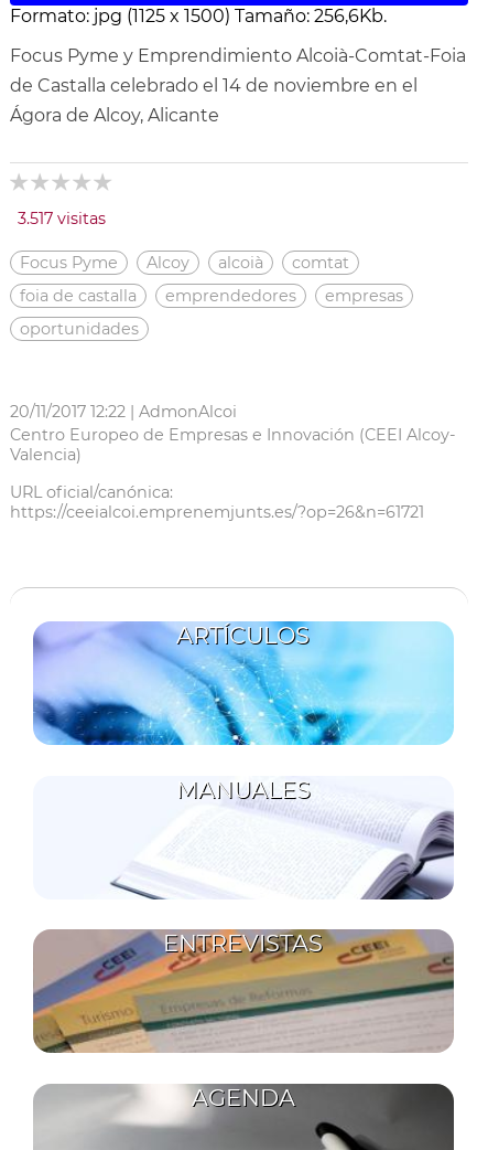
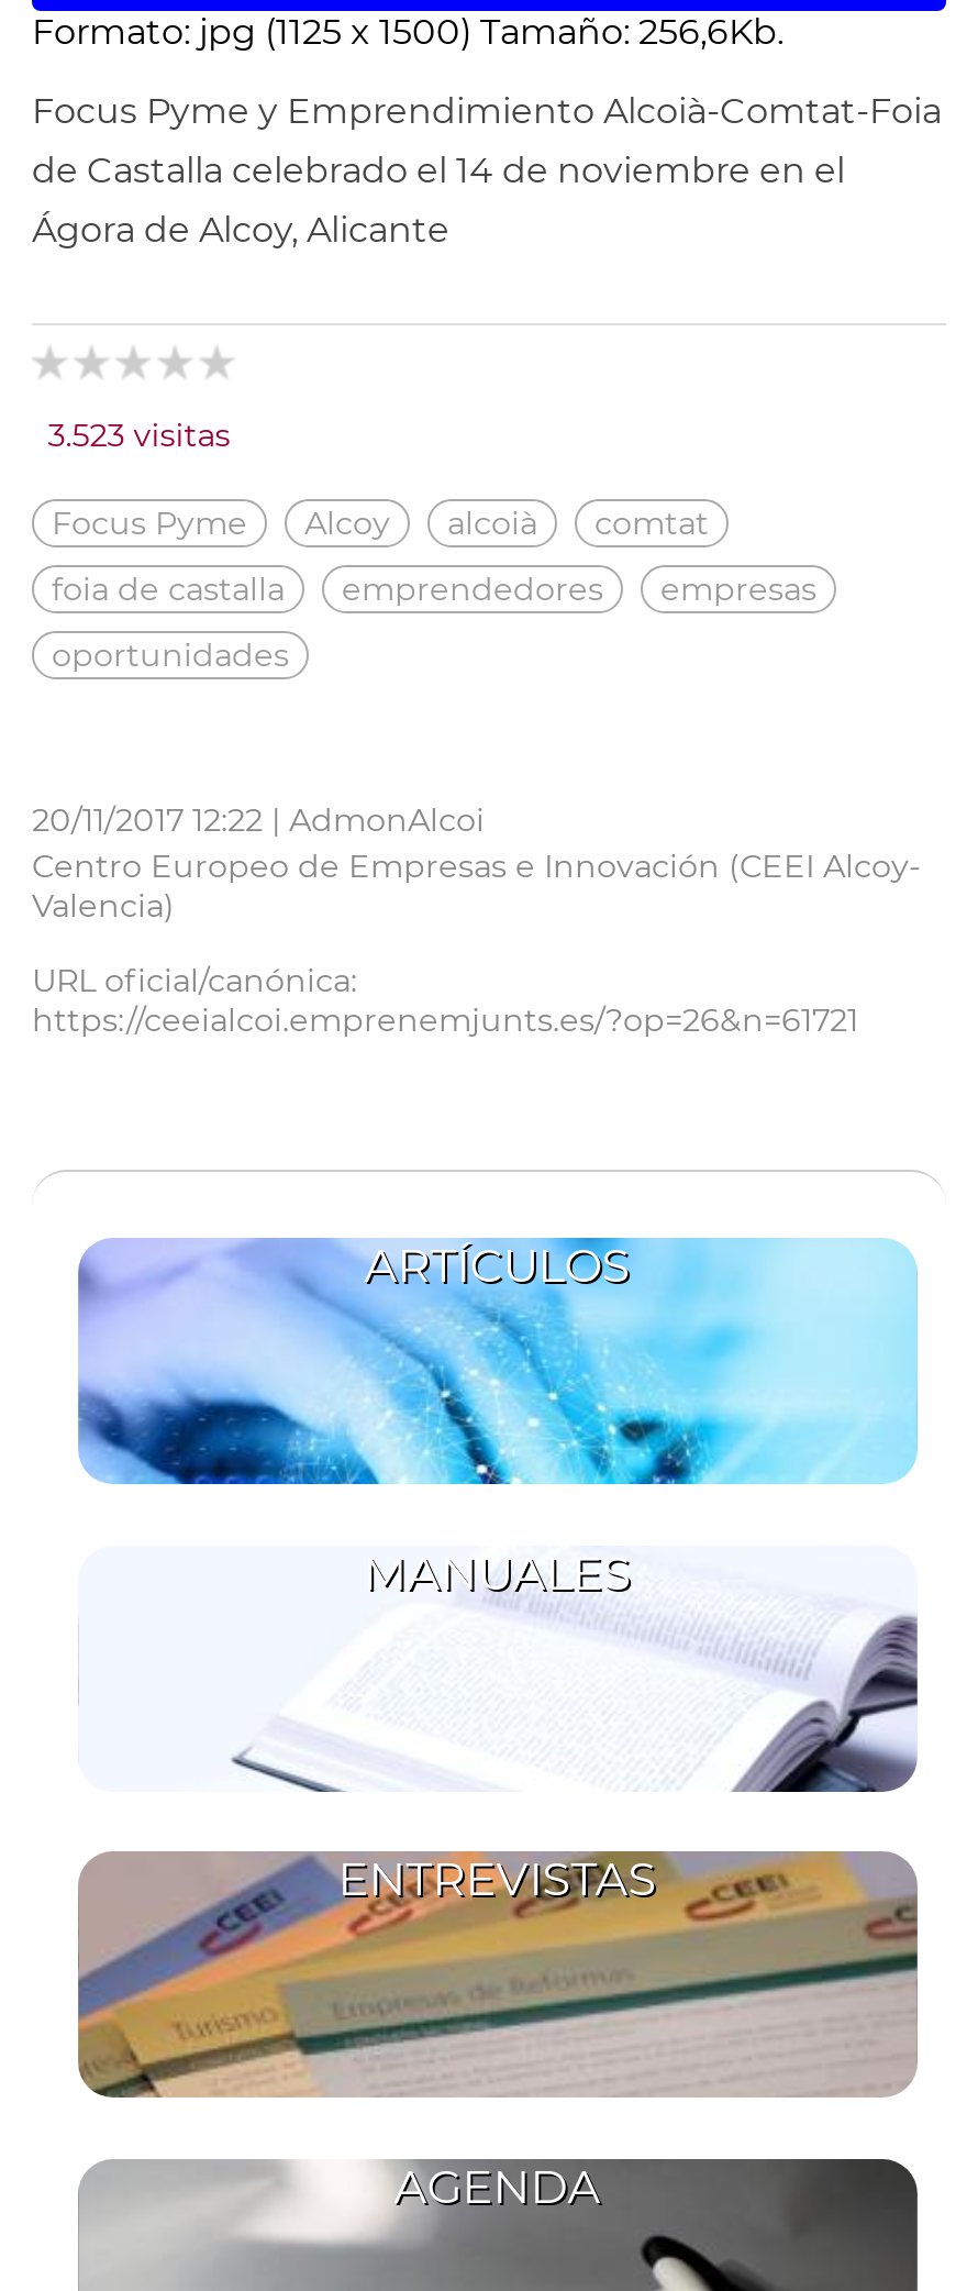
[18,208,106,228] 3.517 visitas -> [48,415,230,454] 3.523 visitas

